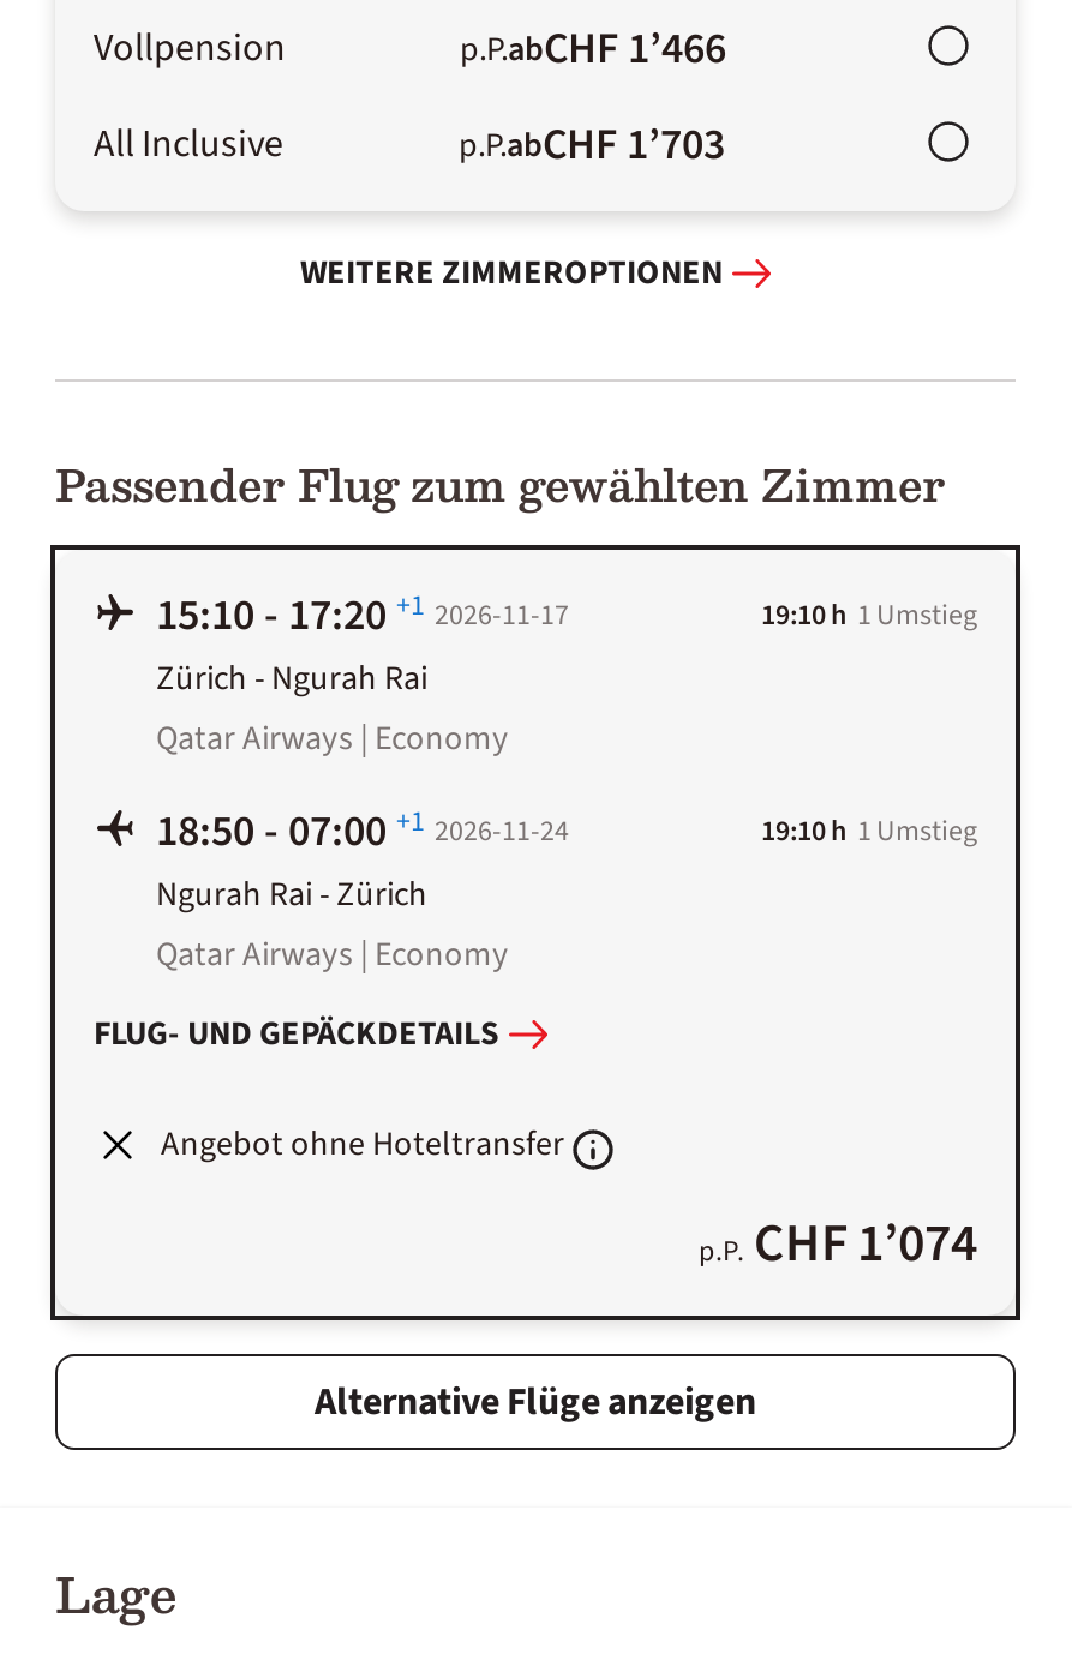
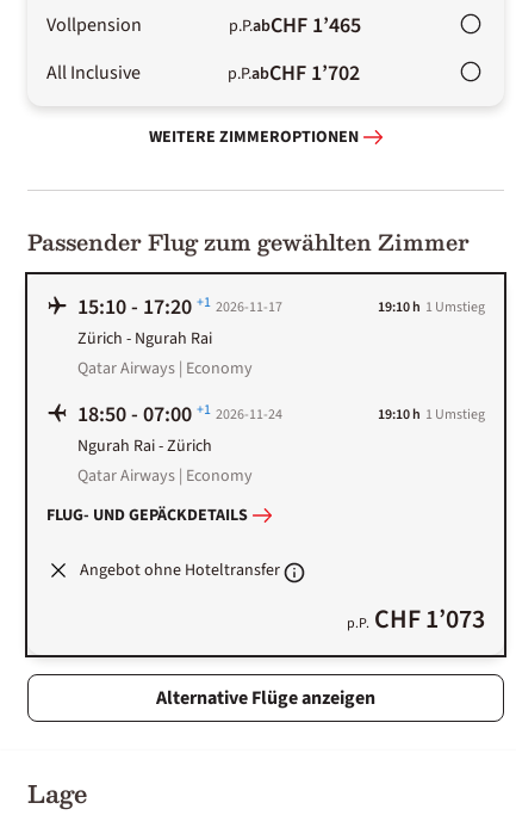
[460,19,726,79] p.P.abCHF 1’466 -> [228,11,360,40] p.P.abCHF 1’465
[459,115,725,175] p.P.abCHF 1’703 -> [228,58,360,88] p.P.abCHF 1’702
[698,1205,977,1282] p.P. CHF 1’074 -> [347,600,485,638] p.P. CHF 1’073

